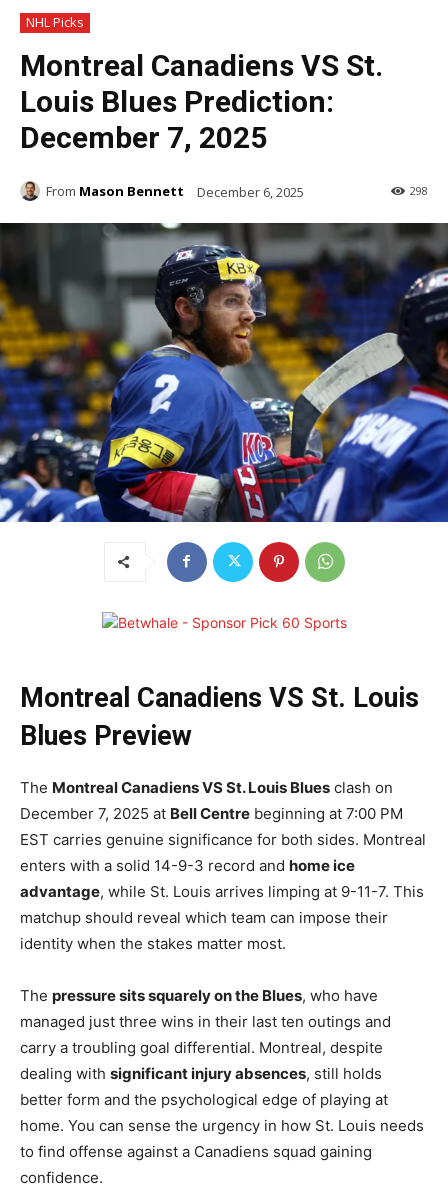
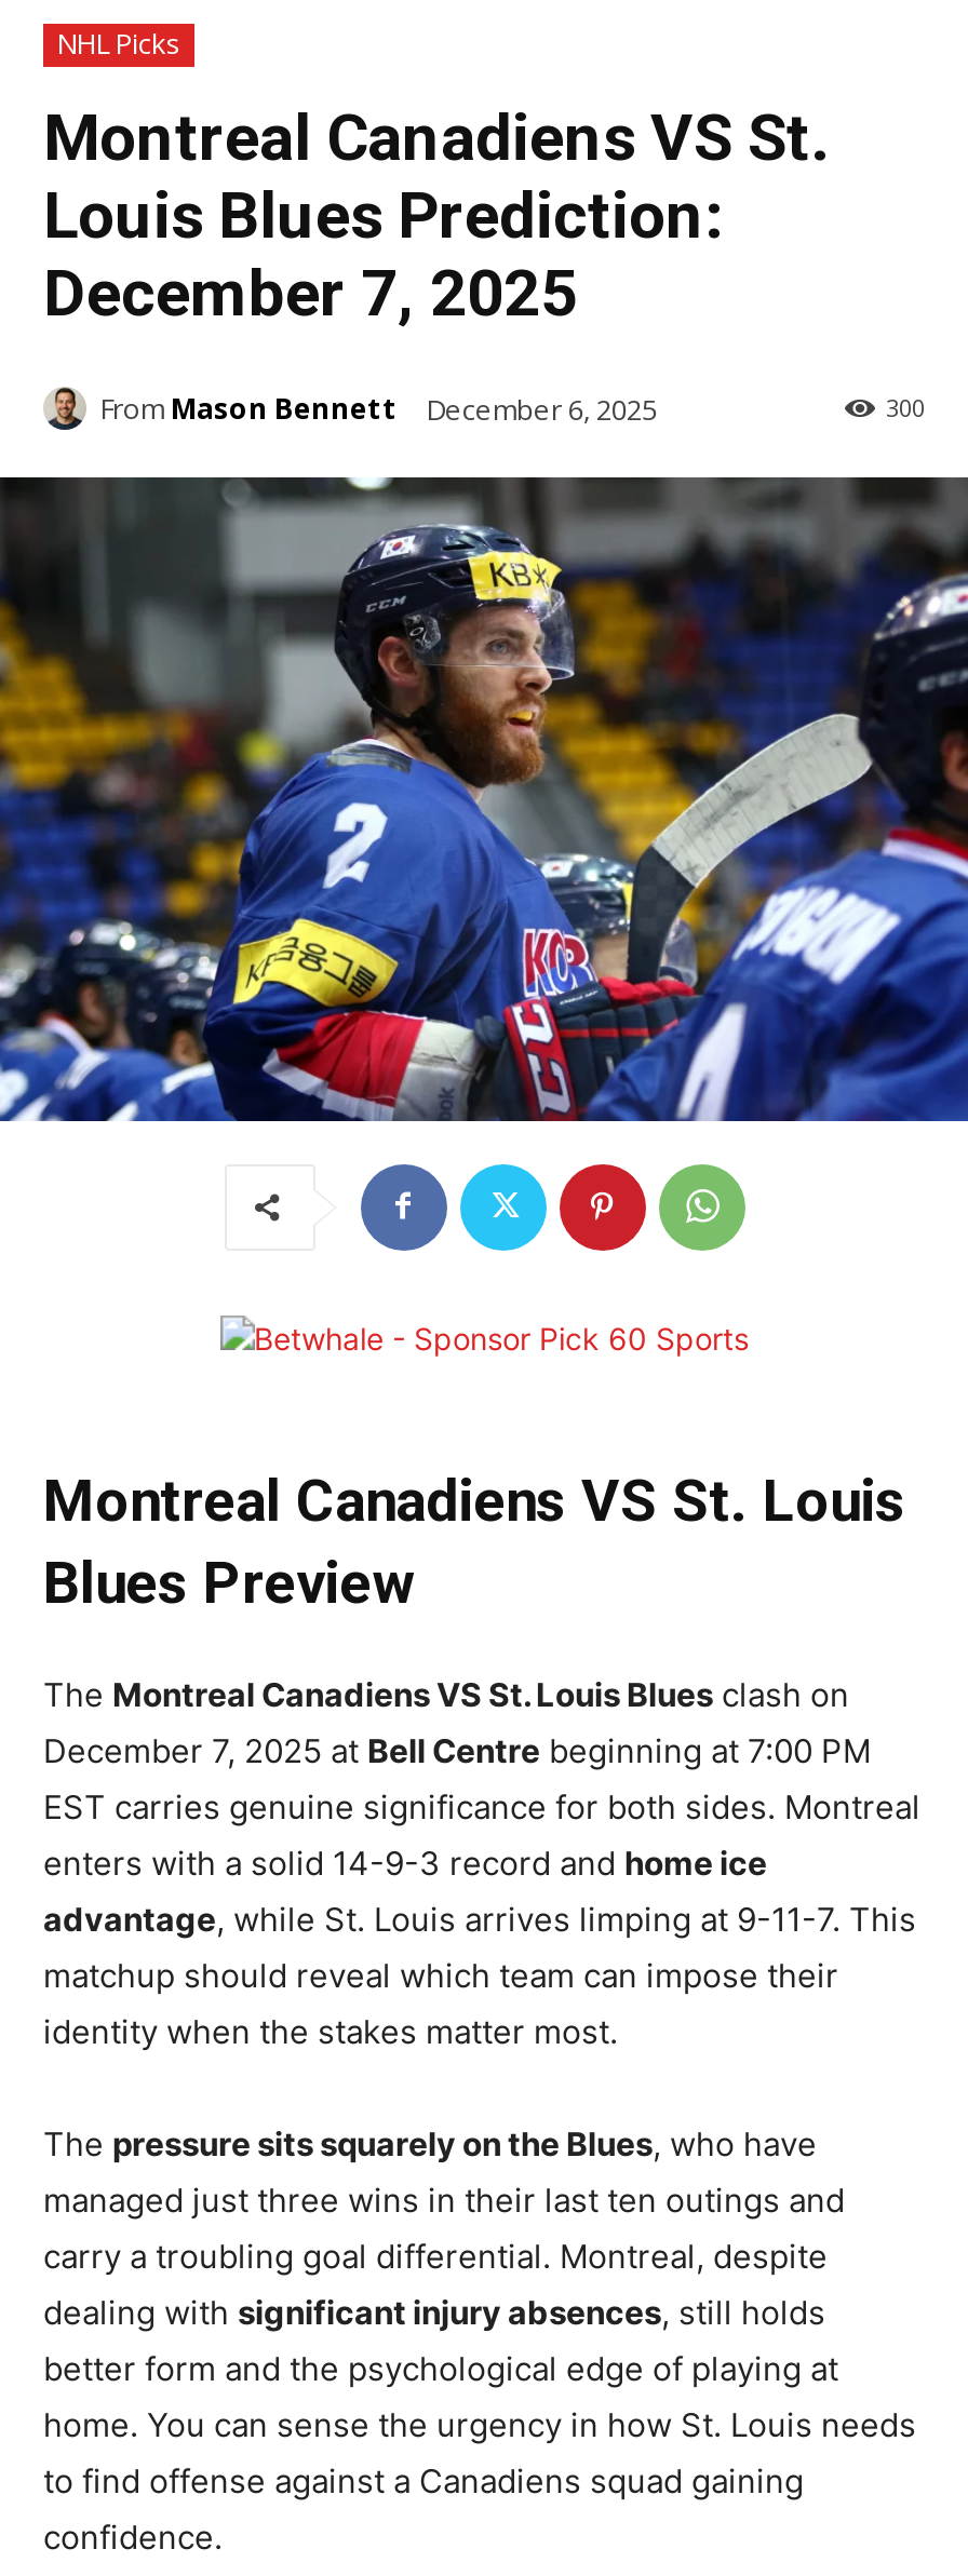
[410,183,428,198] 298 -> [886,391,925,423] 300

